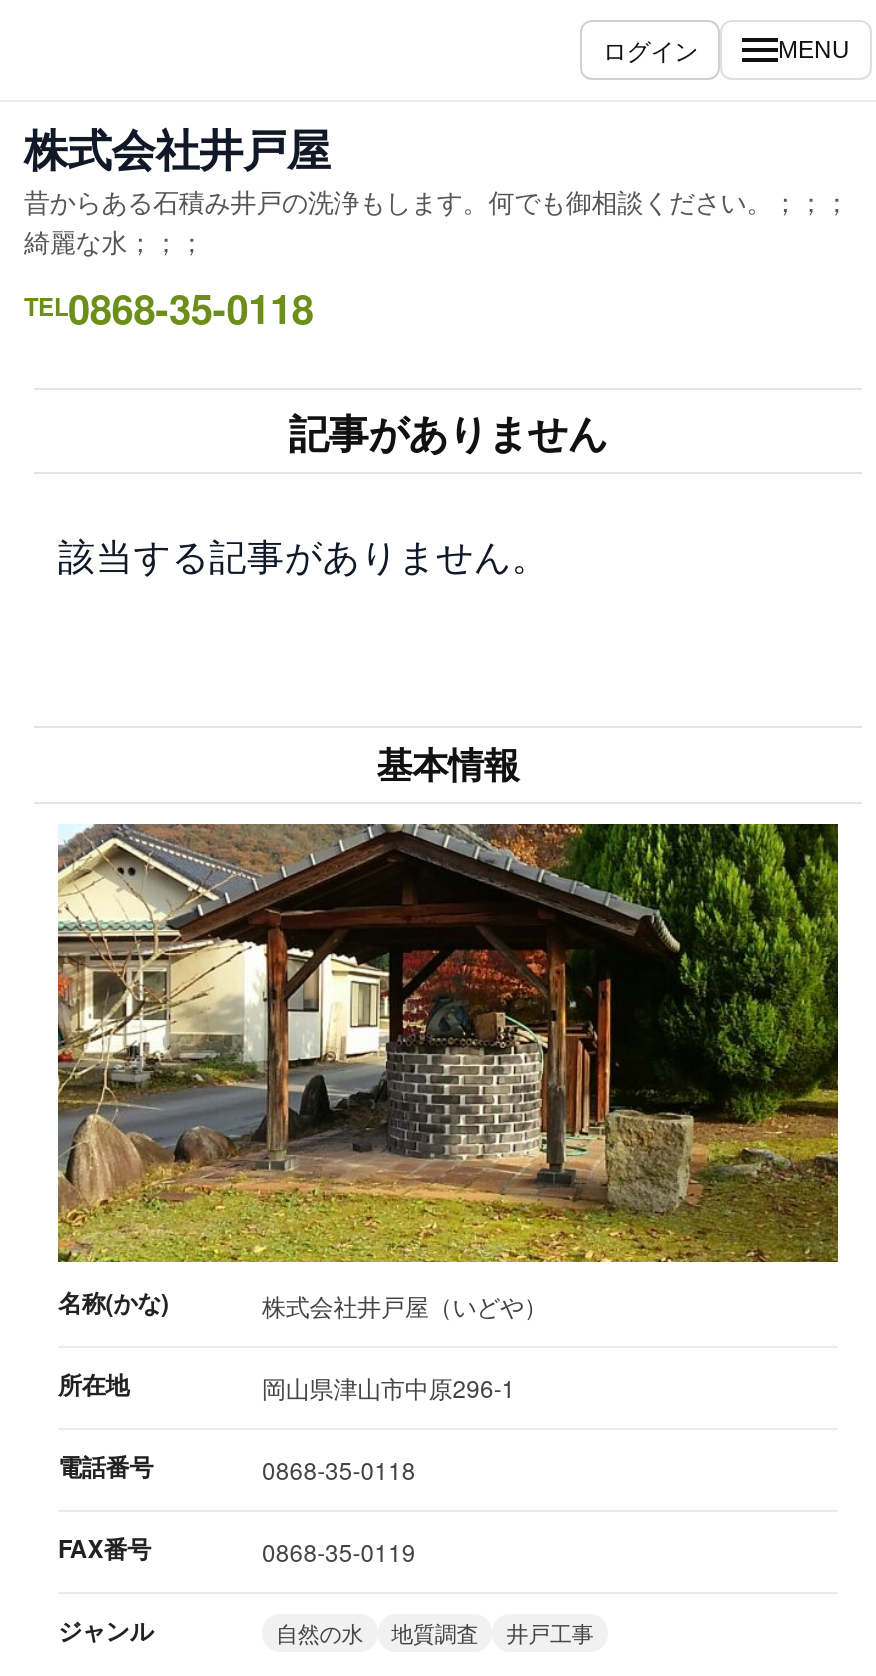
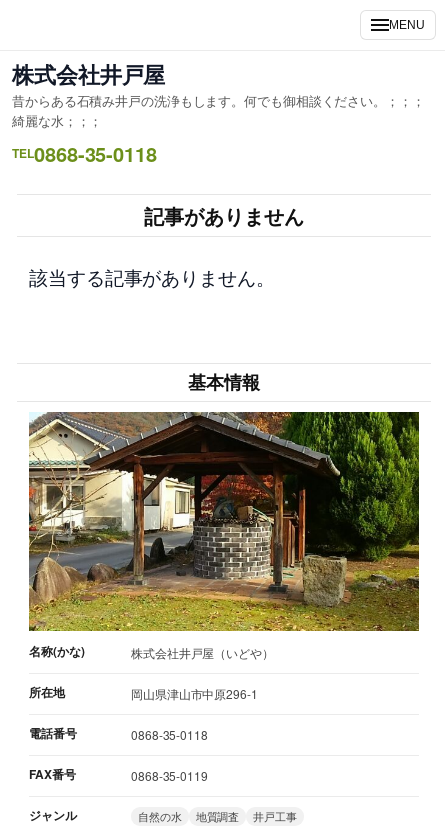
[603,32,698,66] ログイン -> none

